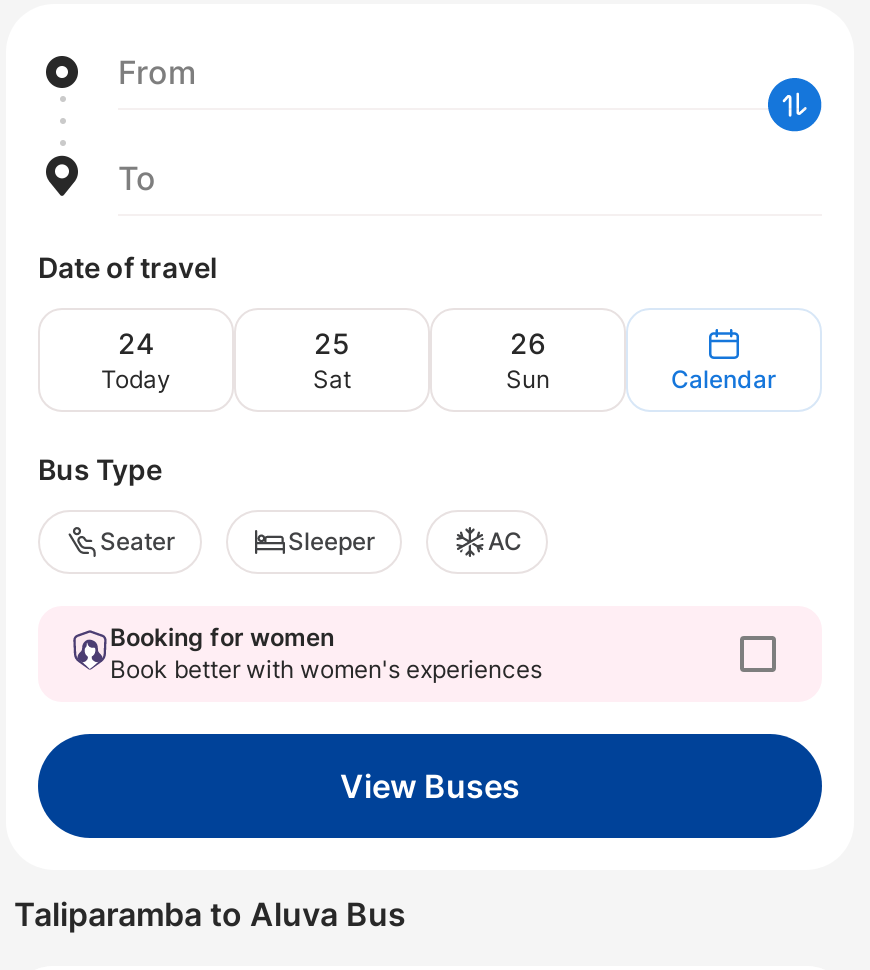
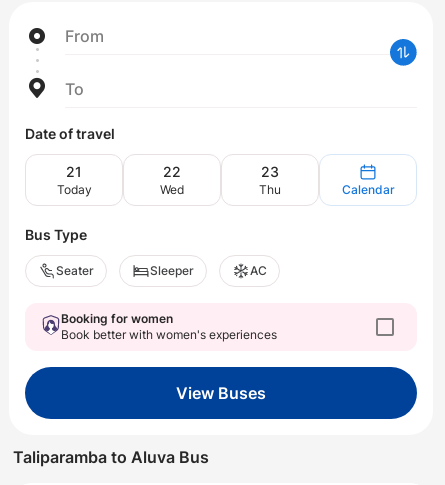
[118,326,154,360] 24 -> [66,163,82,180] 21
[313,326,351,394] 25 | Sat -> [160,163,184,197] 22 | Wed
[506,326,550,394] 26 | Sun -> [259,163,281,197] 23 | Thu

